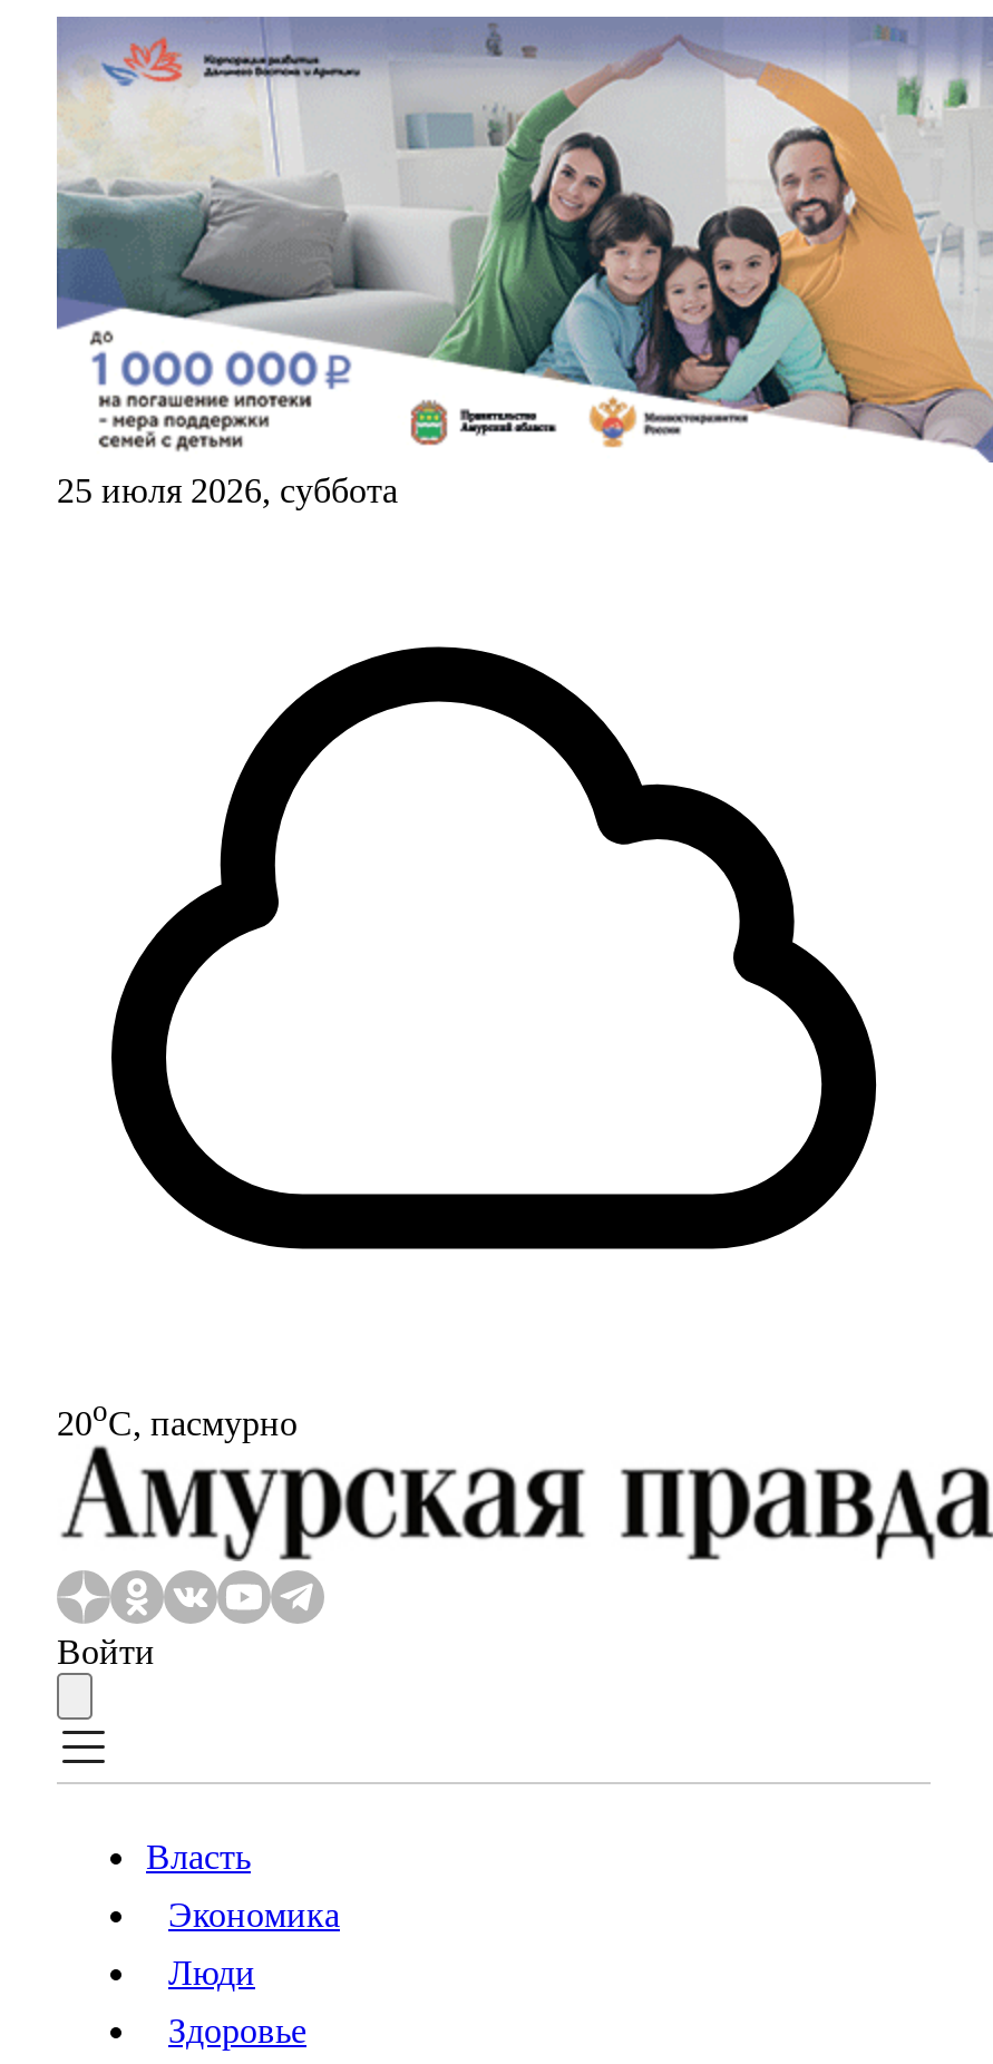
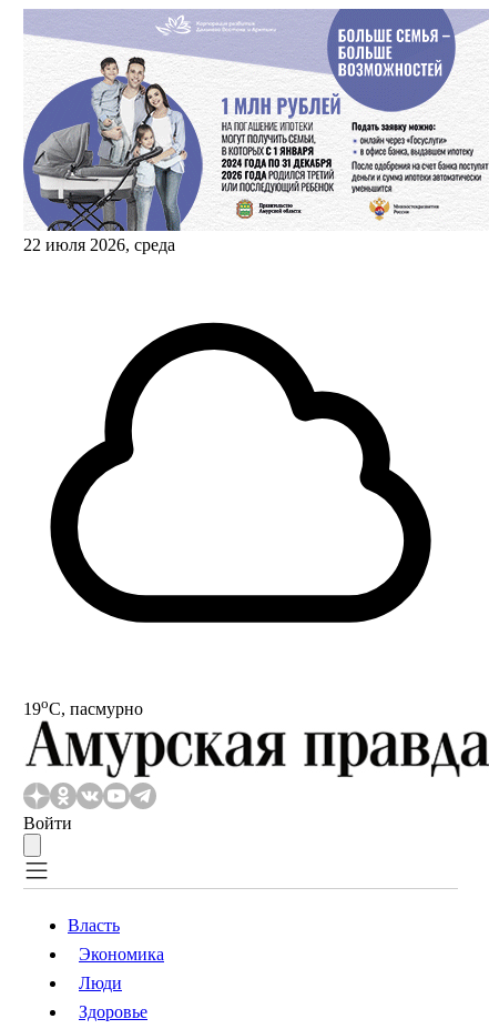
[55,19,986,509] [image] | 25 июля 2026, суббота -> [22,10,486,254] [image] | 22 июля 2026, среда
[57,1394,298,1442] 20oС, пасмурно -> [23,695,143,719] 19oС, пасмурно

